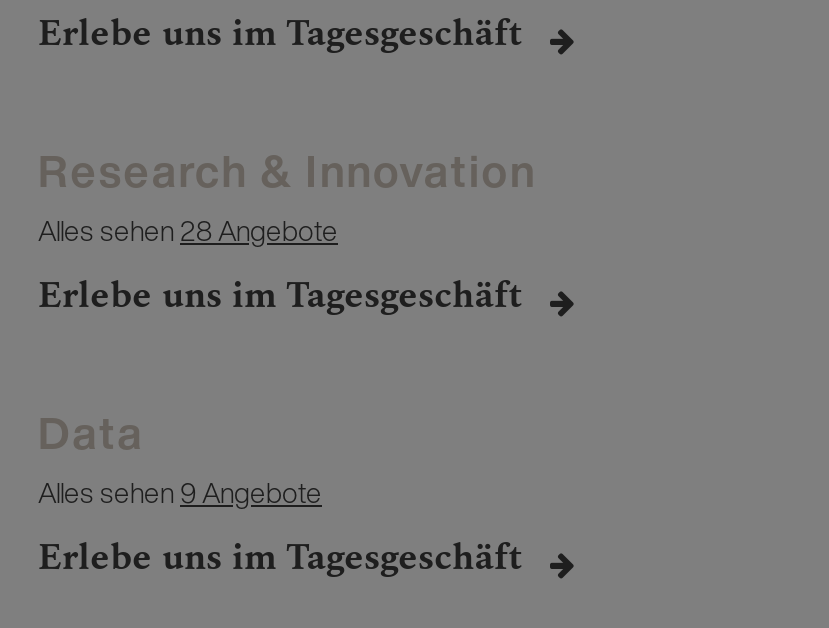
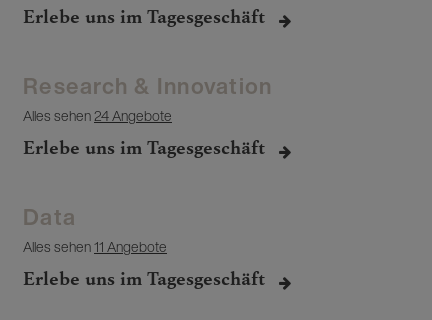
[38,209,338,251] Alles sehen 28 Angebote -> [23,105,172,126] Alles sehen 24 Angebote
[38,471,322,513] Alles sehen 9 Angebote -> [23,236,167,257] Alles sehen 11 Angebote

